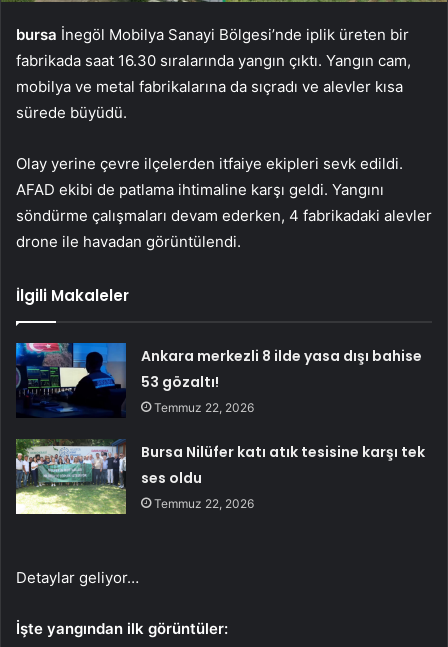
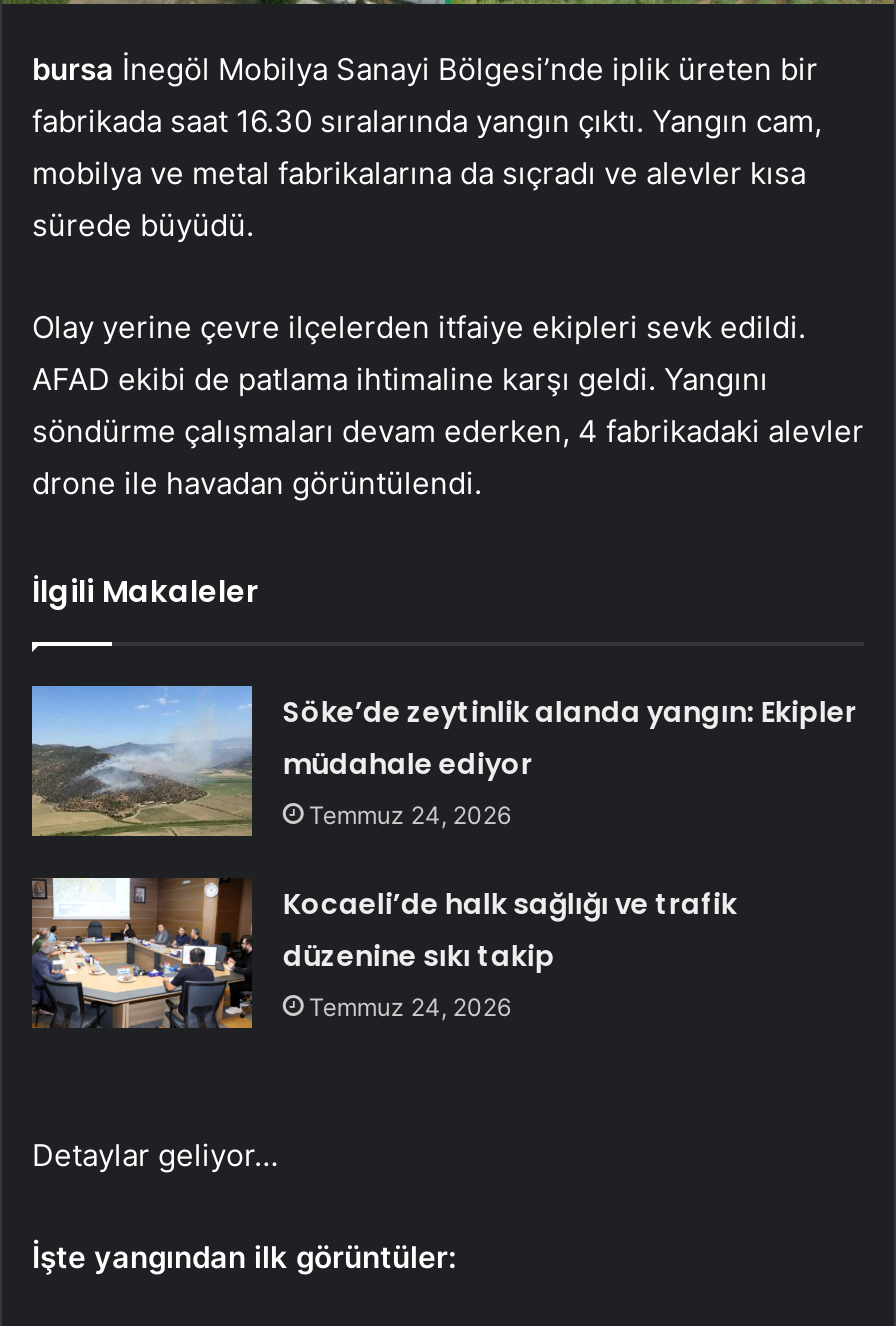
[15,342,422,418] [image] | Ankara merkezli 8 ilde yasa dışı bahise | 53 gözaltı! | Temmuz 22, 2026 -> [30,684,857,838] [image] | Söke’de zeytinlik alanda yangın: Ekipler | müdahale ediyor | Temmuz 24, 2026
[15,439,425,515] [image] | Bursa Nilüfer katı atık tesisine karşı tek | ses oldu | Temmuz 22, 2026 -> [32,876,737,1030] [image] | Kocaeli’de halk sağlığı ve trafik | düzenine sıkı takip | Temmuz 24, 2026

